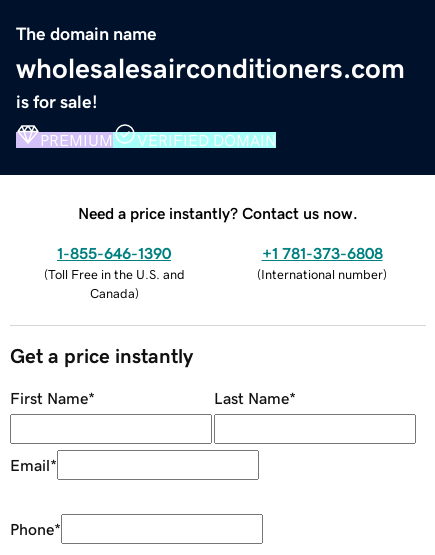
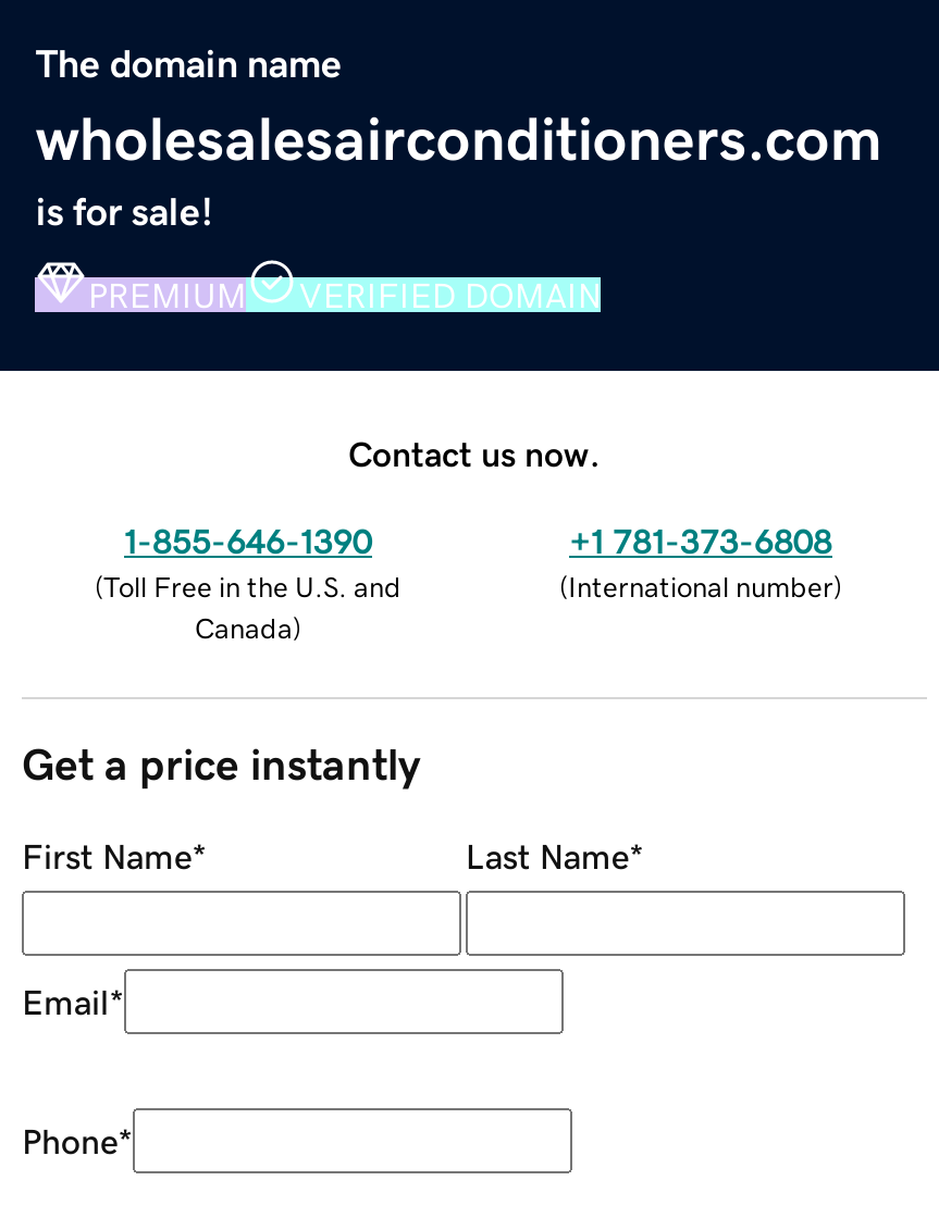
[78,205,358,221] Need a price instantly? Contact us now. -> [348,435,601,470] Contact us now.

